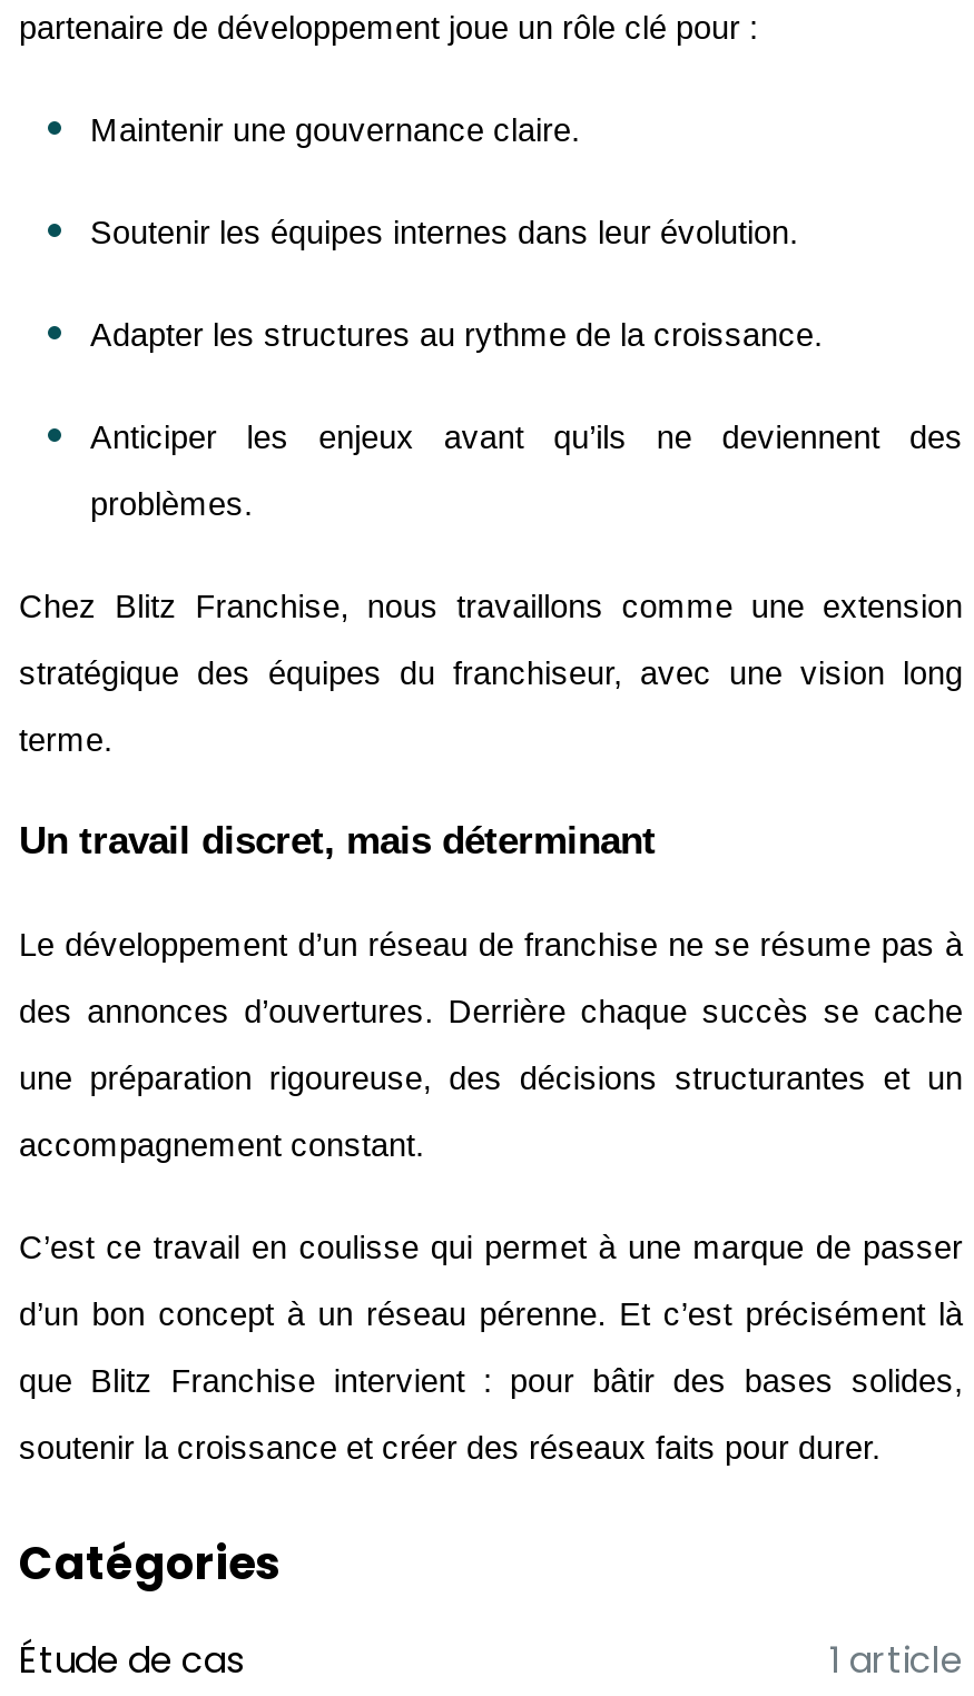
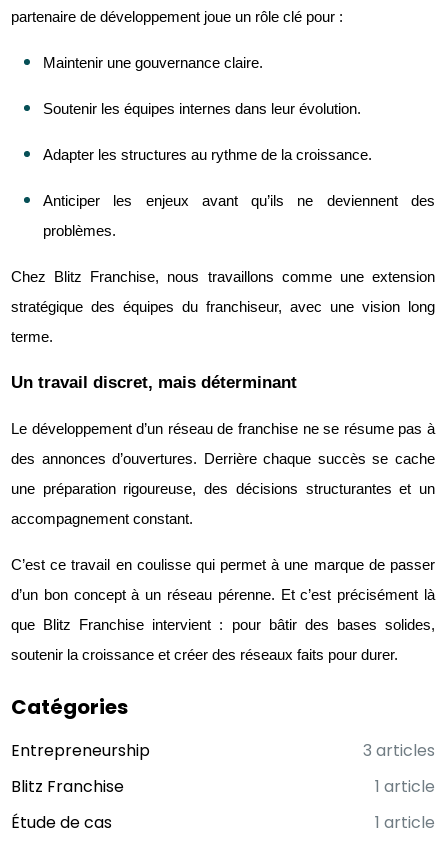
none -> [11,739,435,798] Entrepreneurship | 3 articles | Blitz Franchise | 1 article

